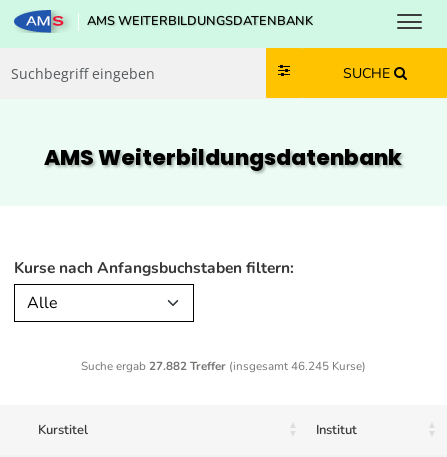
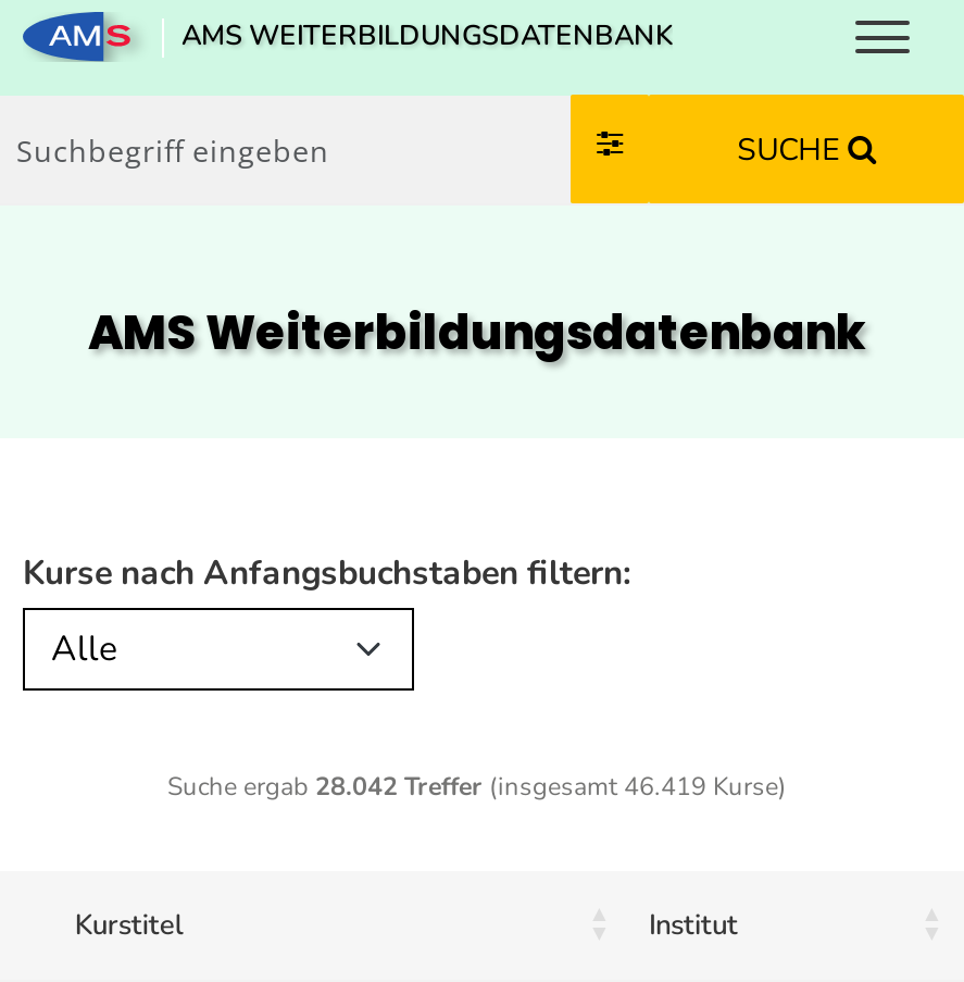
[80,358,365,374] Suche ergab 27.882 Treffer (insgesamt 46.245 Kurse) -> [167,769,787,804] Suche ergab 28.042 Treffer (insgesamt 46.419 Kurse)

